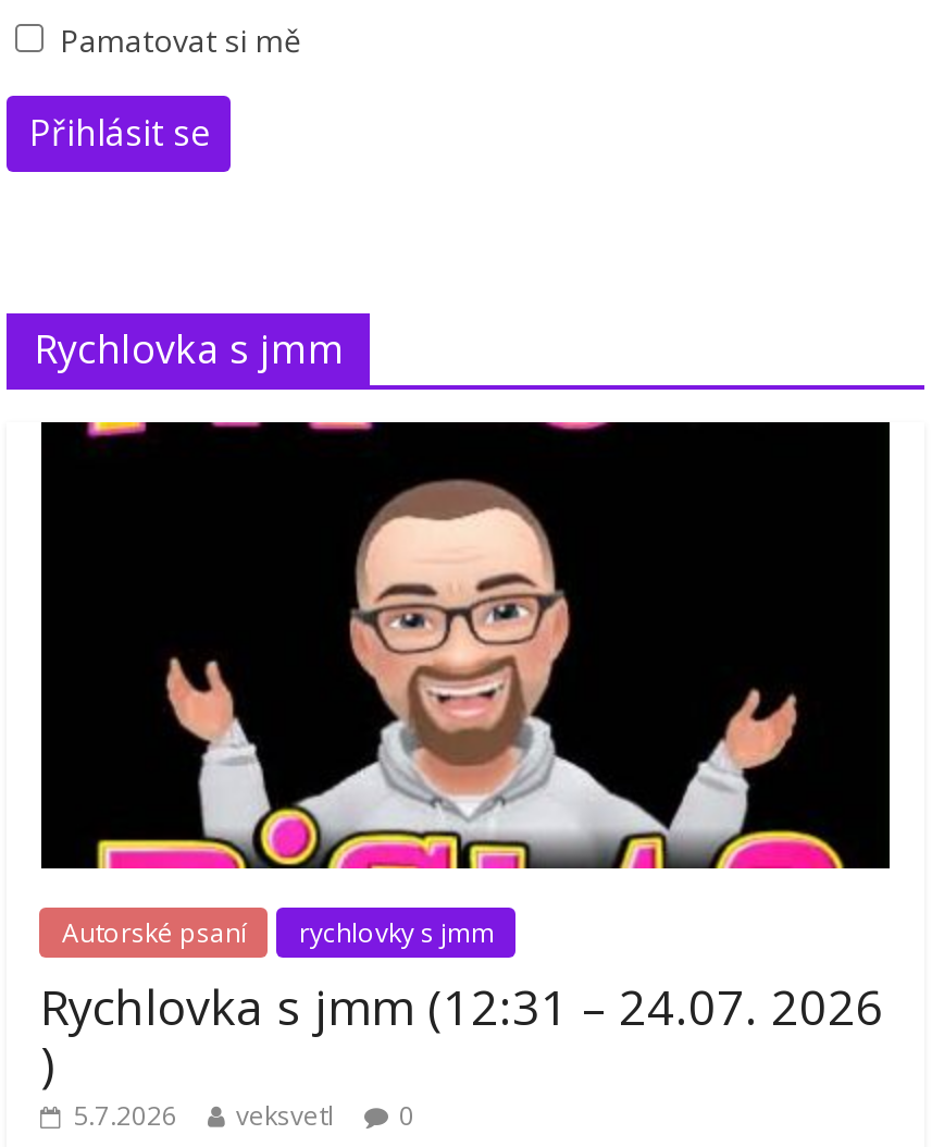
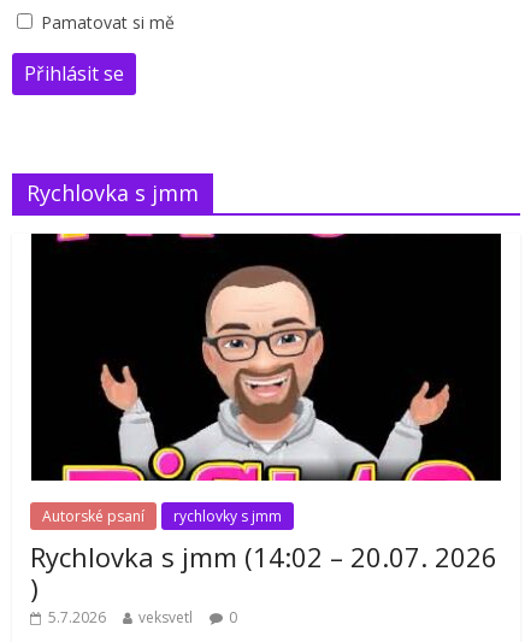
[40,972,884,1037] Rychlovka s jmm (12:31 – 24.07. 2026 -> [31,538,498,574] Rychlovka s jmm (14:02 – 20.07. 2026

